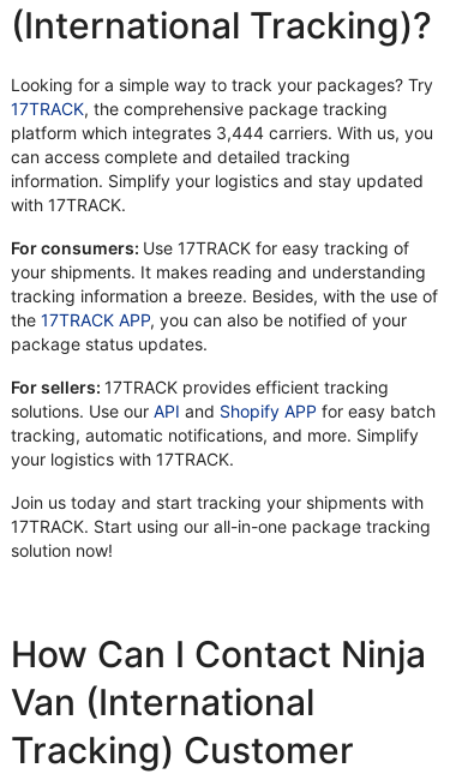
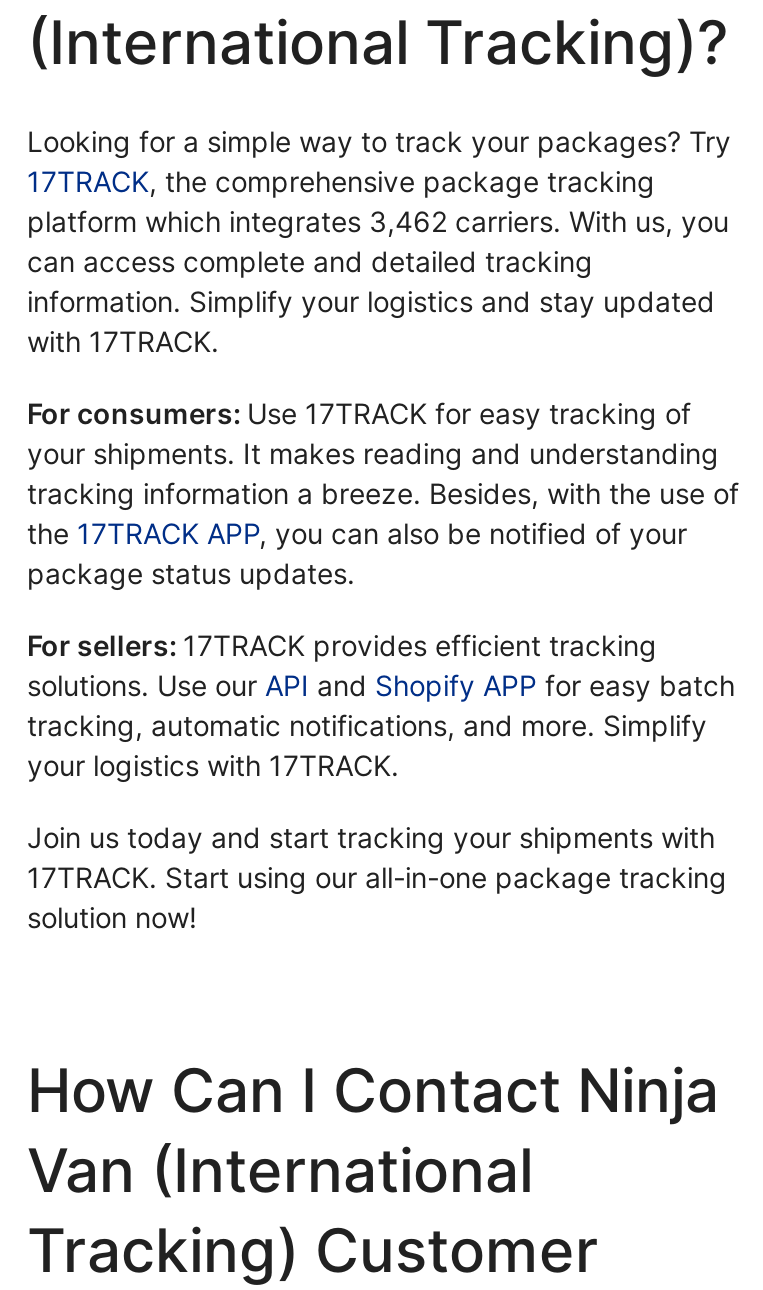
[11,122,433,143] platform which integrates 3,444 carriers. With us, you -> [27,204,729,238] platform which integrates 3,462 carriers. With us, you

